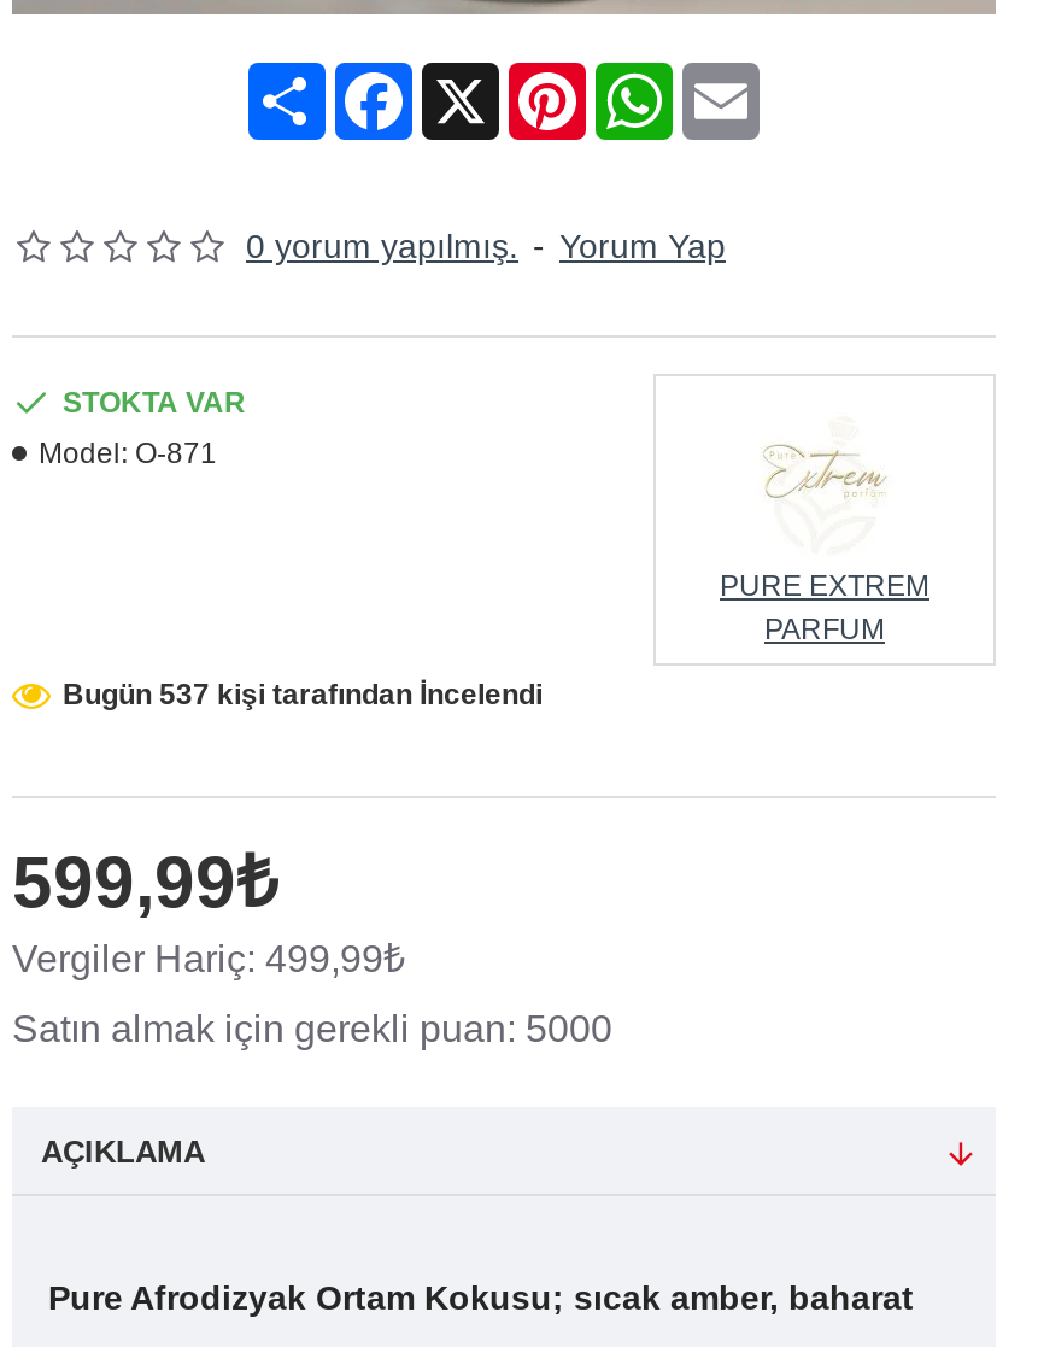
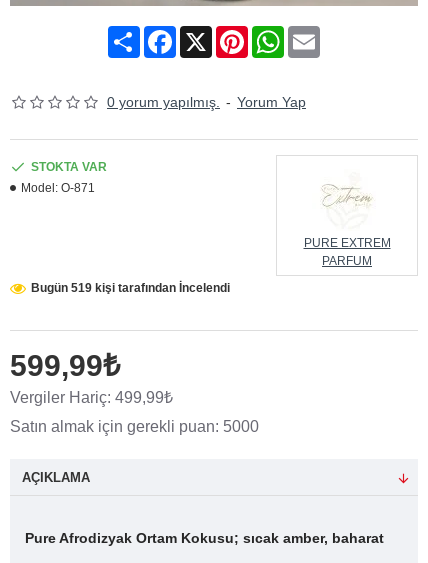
[63,678,543,711] Bugün 537 kişi tarafından İncelendi -> [31,281,230,295] Bugün 519 kişi tarafından İncelendi

